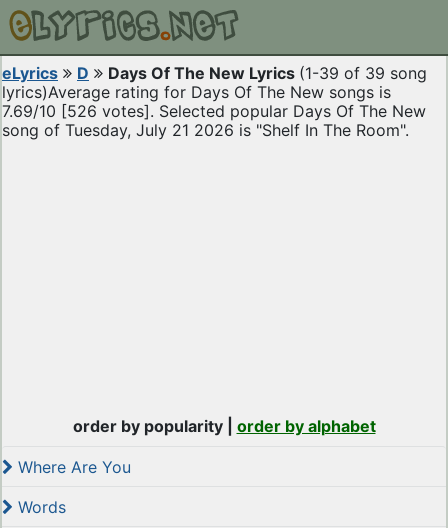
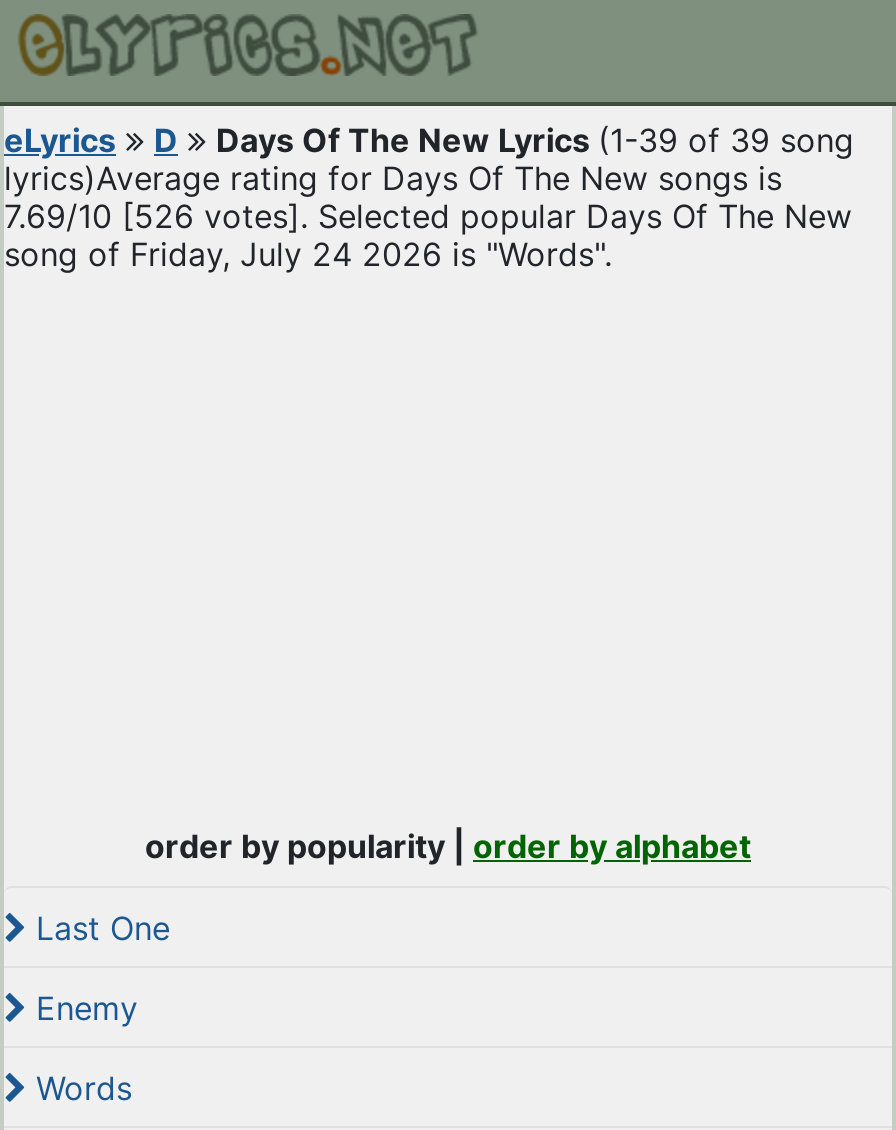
[2,120,409,140] song of Tuesday, July 21 2026 is "Shelf In The Room". -> [4,234,612,274] song of Friday, July 24 2026 is "Words".
[13,457,131,477] Where Are You -> [26,908,170,1028] Last One | Enemy

